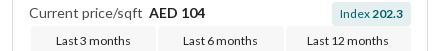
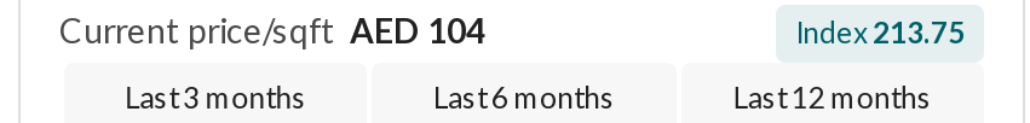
[340,6,403,21] Index 202.3 -> [795,14,965,51] Index 213.75

